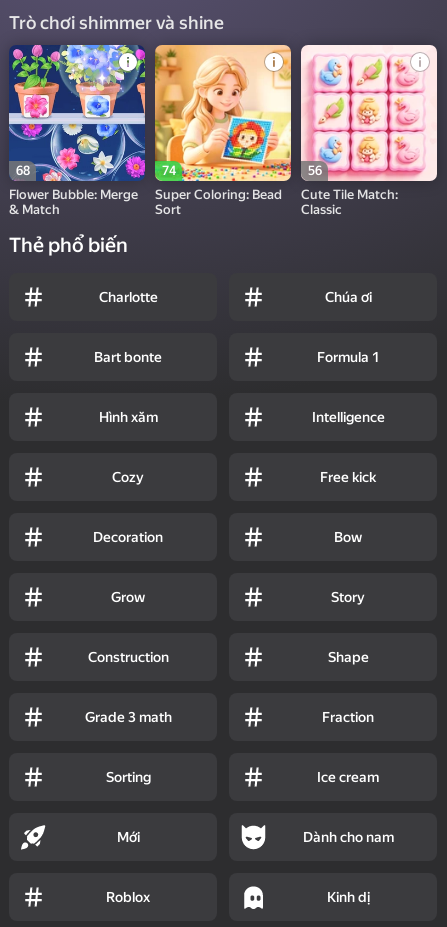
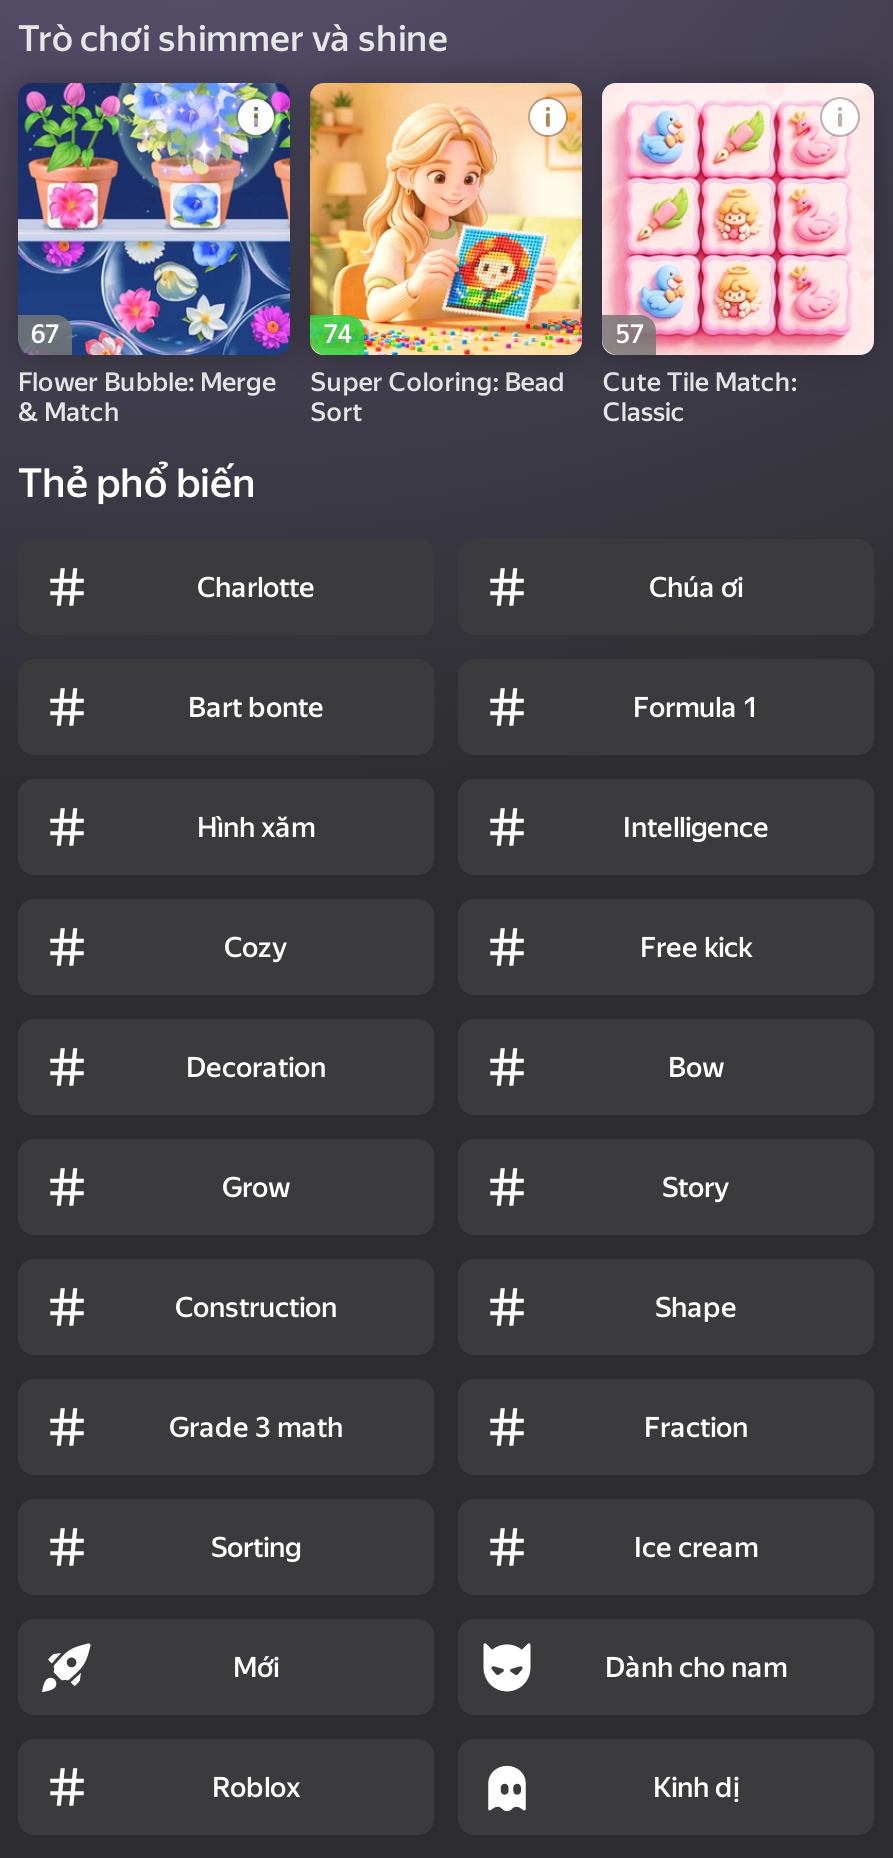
[15,163,29,178] 68 -> [31,319,59,349] 67
[308,163,322,178] 56 -> [616,319,644,349] 57

